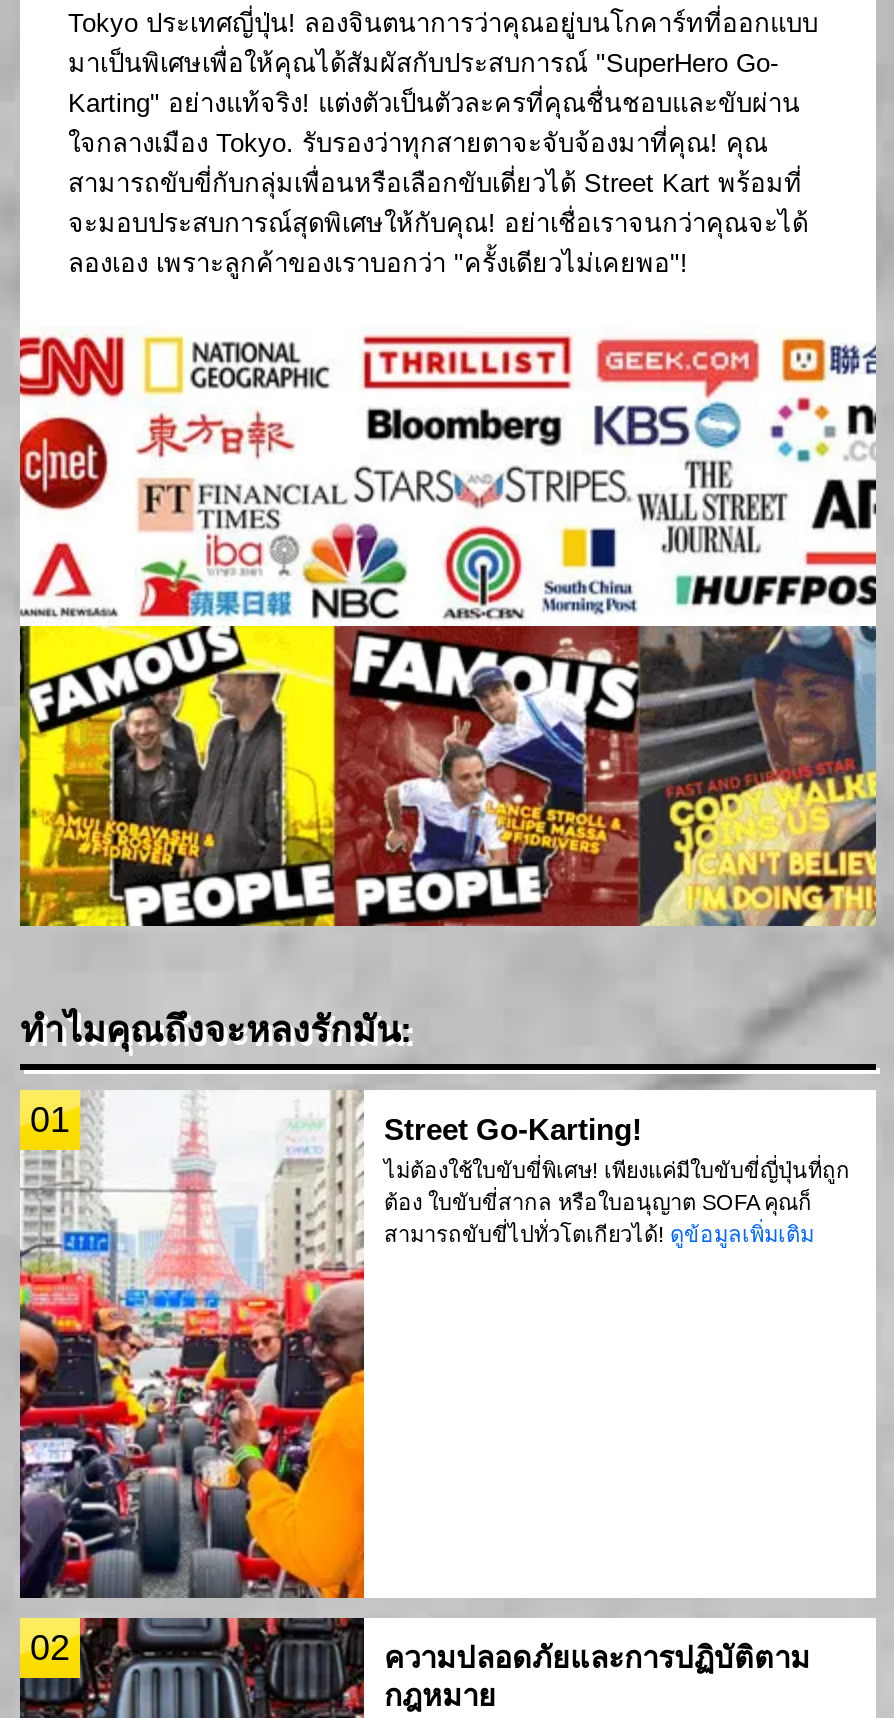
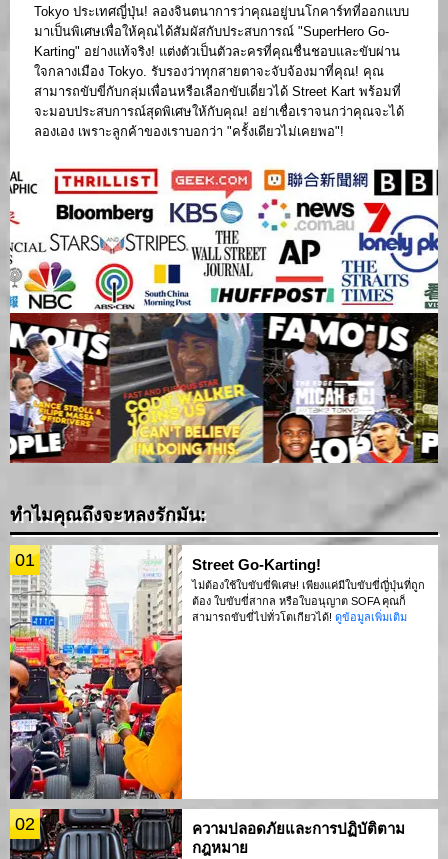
[18,334,878,928] [image] -> [9,167,439,464] [image]

